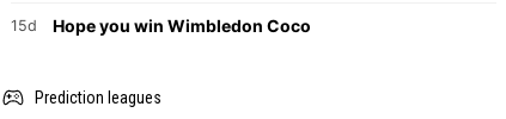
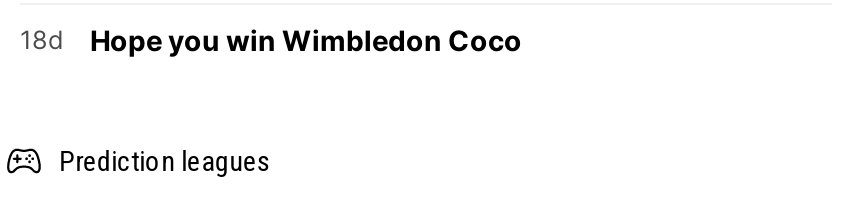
[11,16,311,36] 15d Hope you win Wimbledon Coco -> [20,23,522,57] 18d Hope you win Wimbledon Coco

